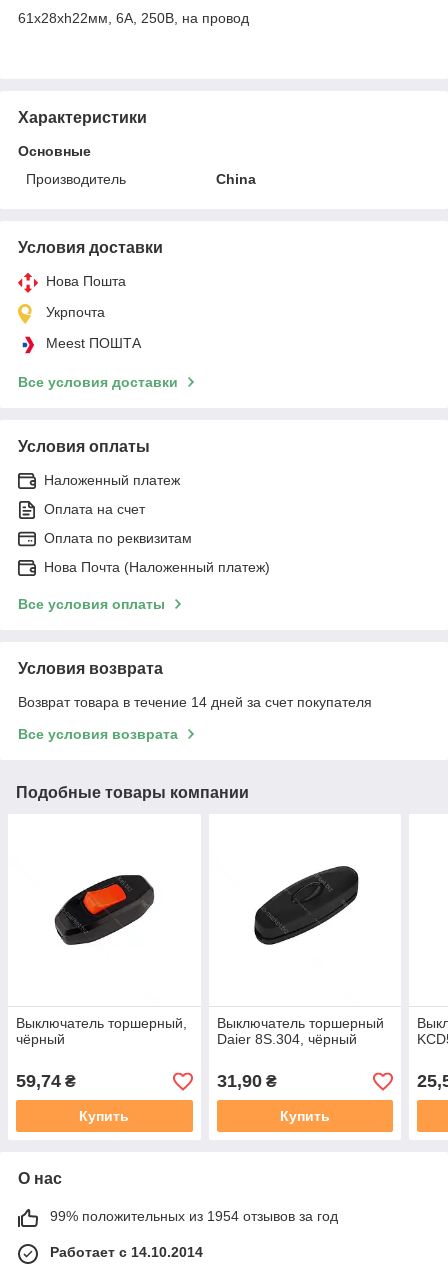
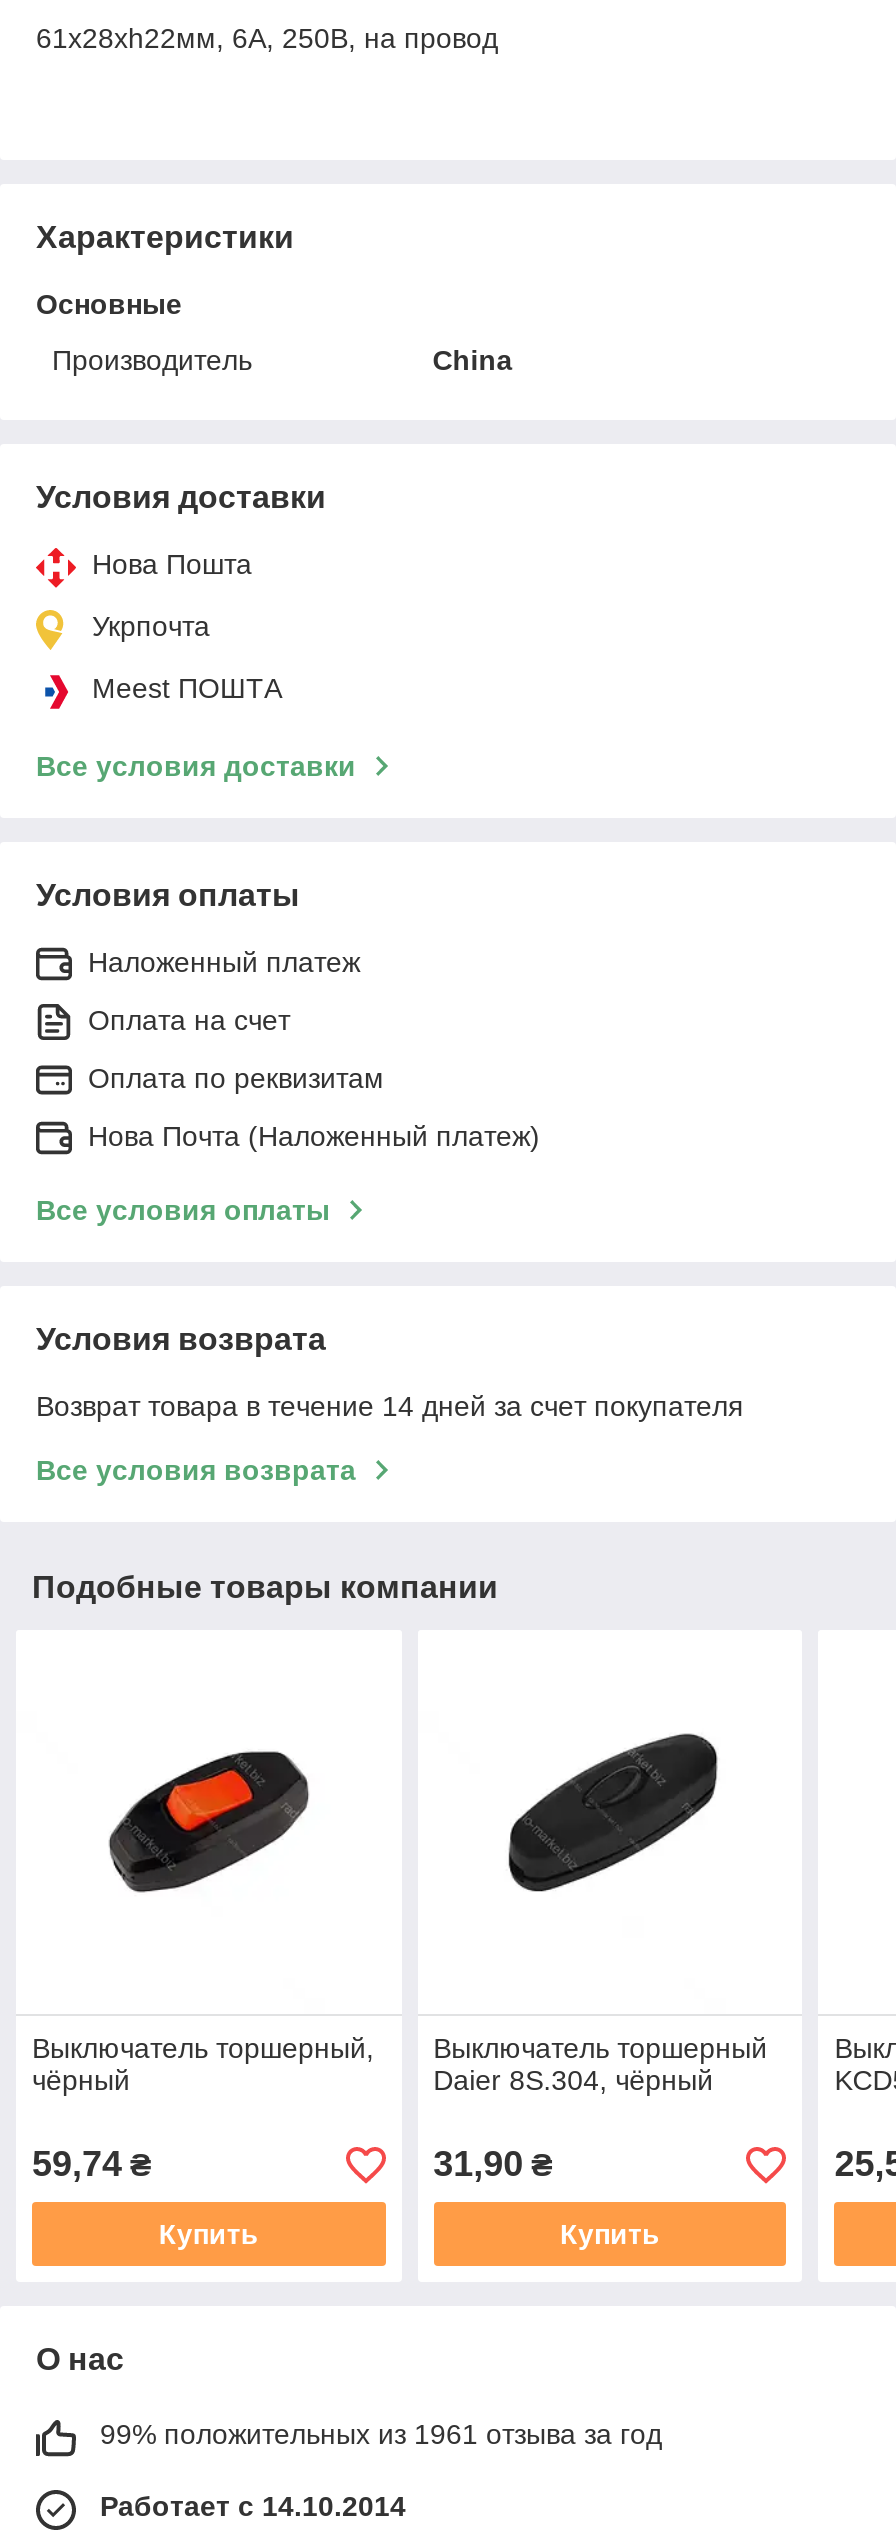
[50,1208,338,1224] 99% положительных из 1954 отзывов за год -> [100,2419,662,2451] 99% положительных из 1961 отзыва за год

